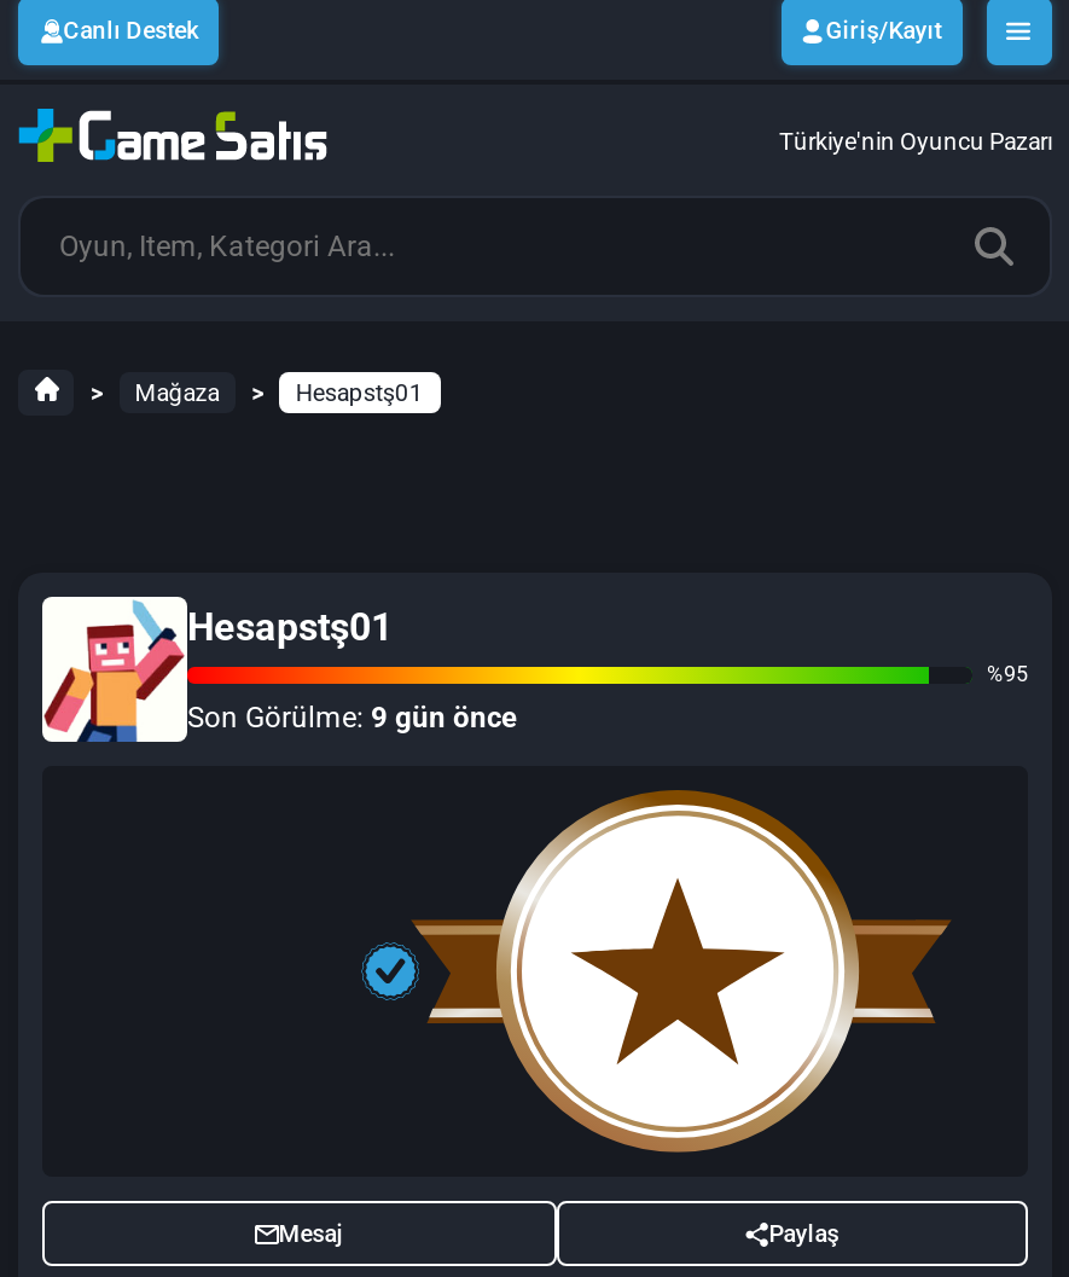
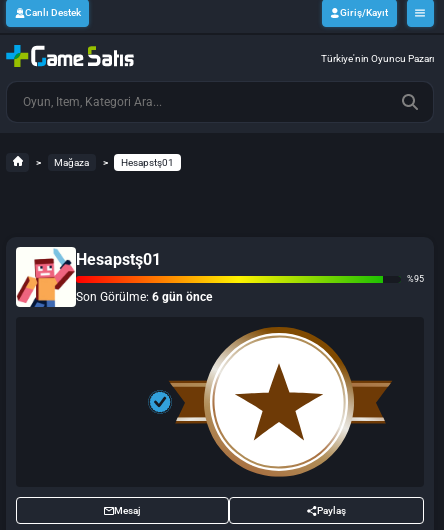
[187,701,516,735] Son Görülme: 9 gün önce -> [76,290,212,304] Son Görülme: 6 gün önce

